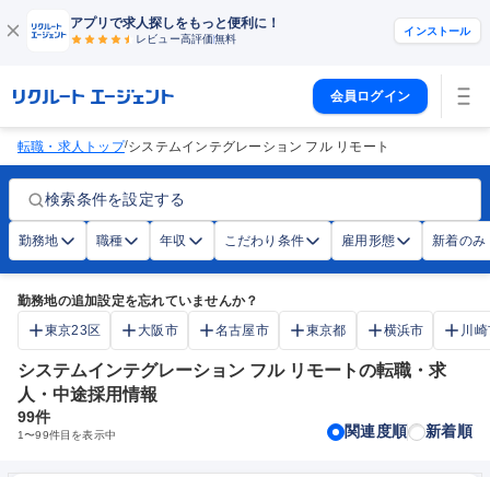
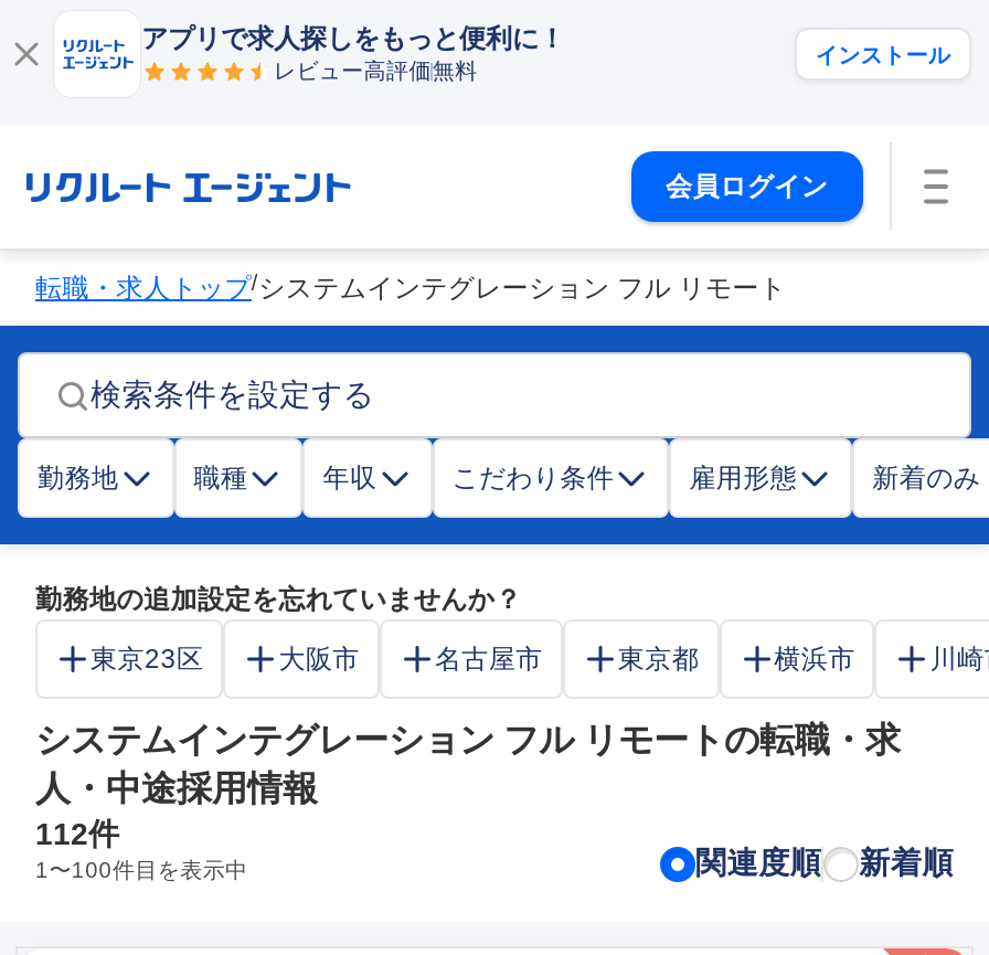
[17,408,50,426] 99件 -> [35,816,119,851] 112件
[17,429,116,441] 1〜99件目を表示中 -> [35,858,248,882] 1〜100件目を表示中

